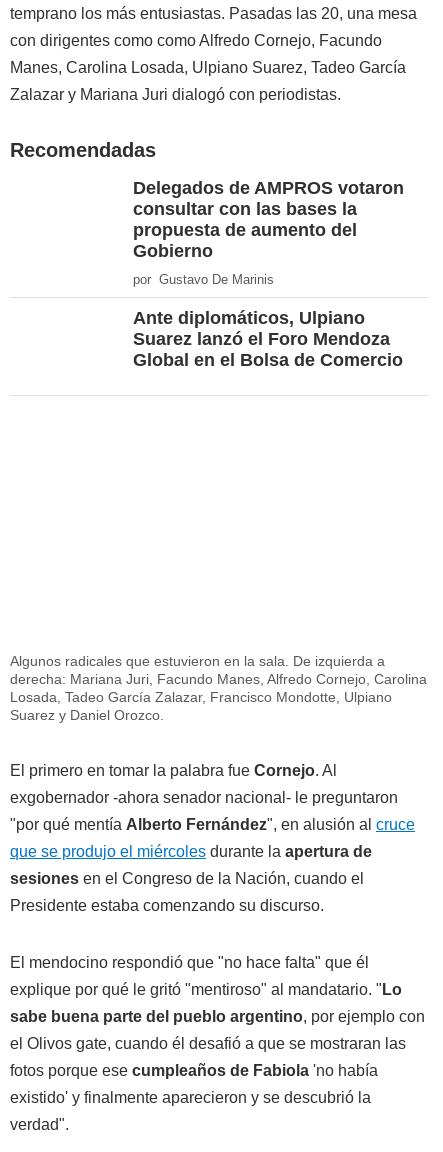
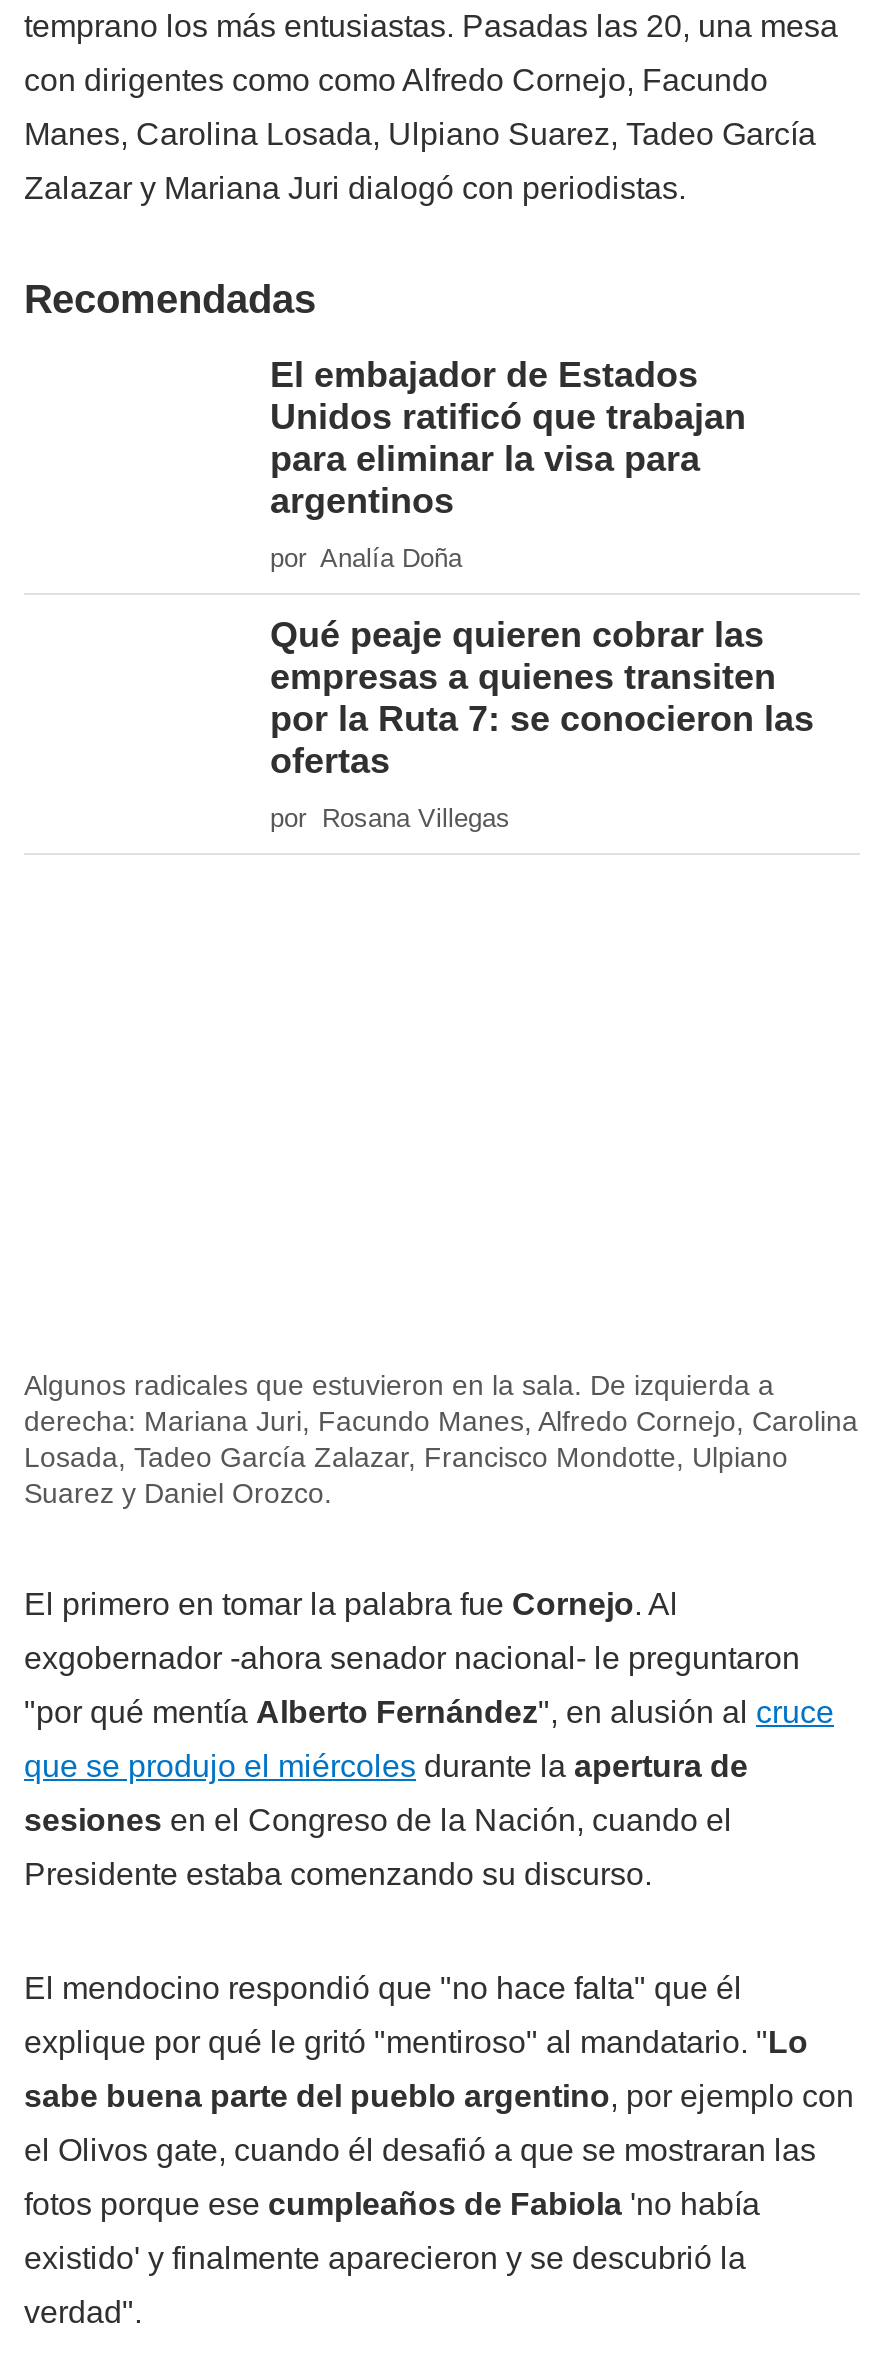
[133,178,404,370] Delegados de AMPROS votaron | consultar con las bases la | propuesta de aumento del | Gobierno | por Gustavo De Marinis | Ante diplomáticos, Ulpiano | Suarez lanzó el Foro Mendoza | Global en el Bolsa de Comercio -> [270,356,814,834] El embajador de Estados | Unidos ratificó que trabajan | para eliminar la visa para | argentinos | por Analía Doña | Qué peaje quieren cobrar las | empresas a quienes transiten | por la Ruta 7: se conocieron las | ofertas | por Rosana Villegas

